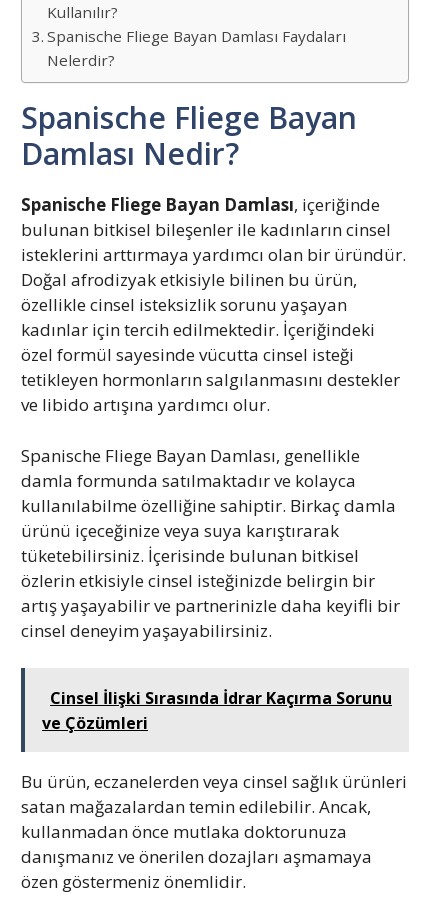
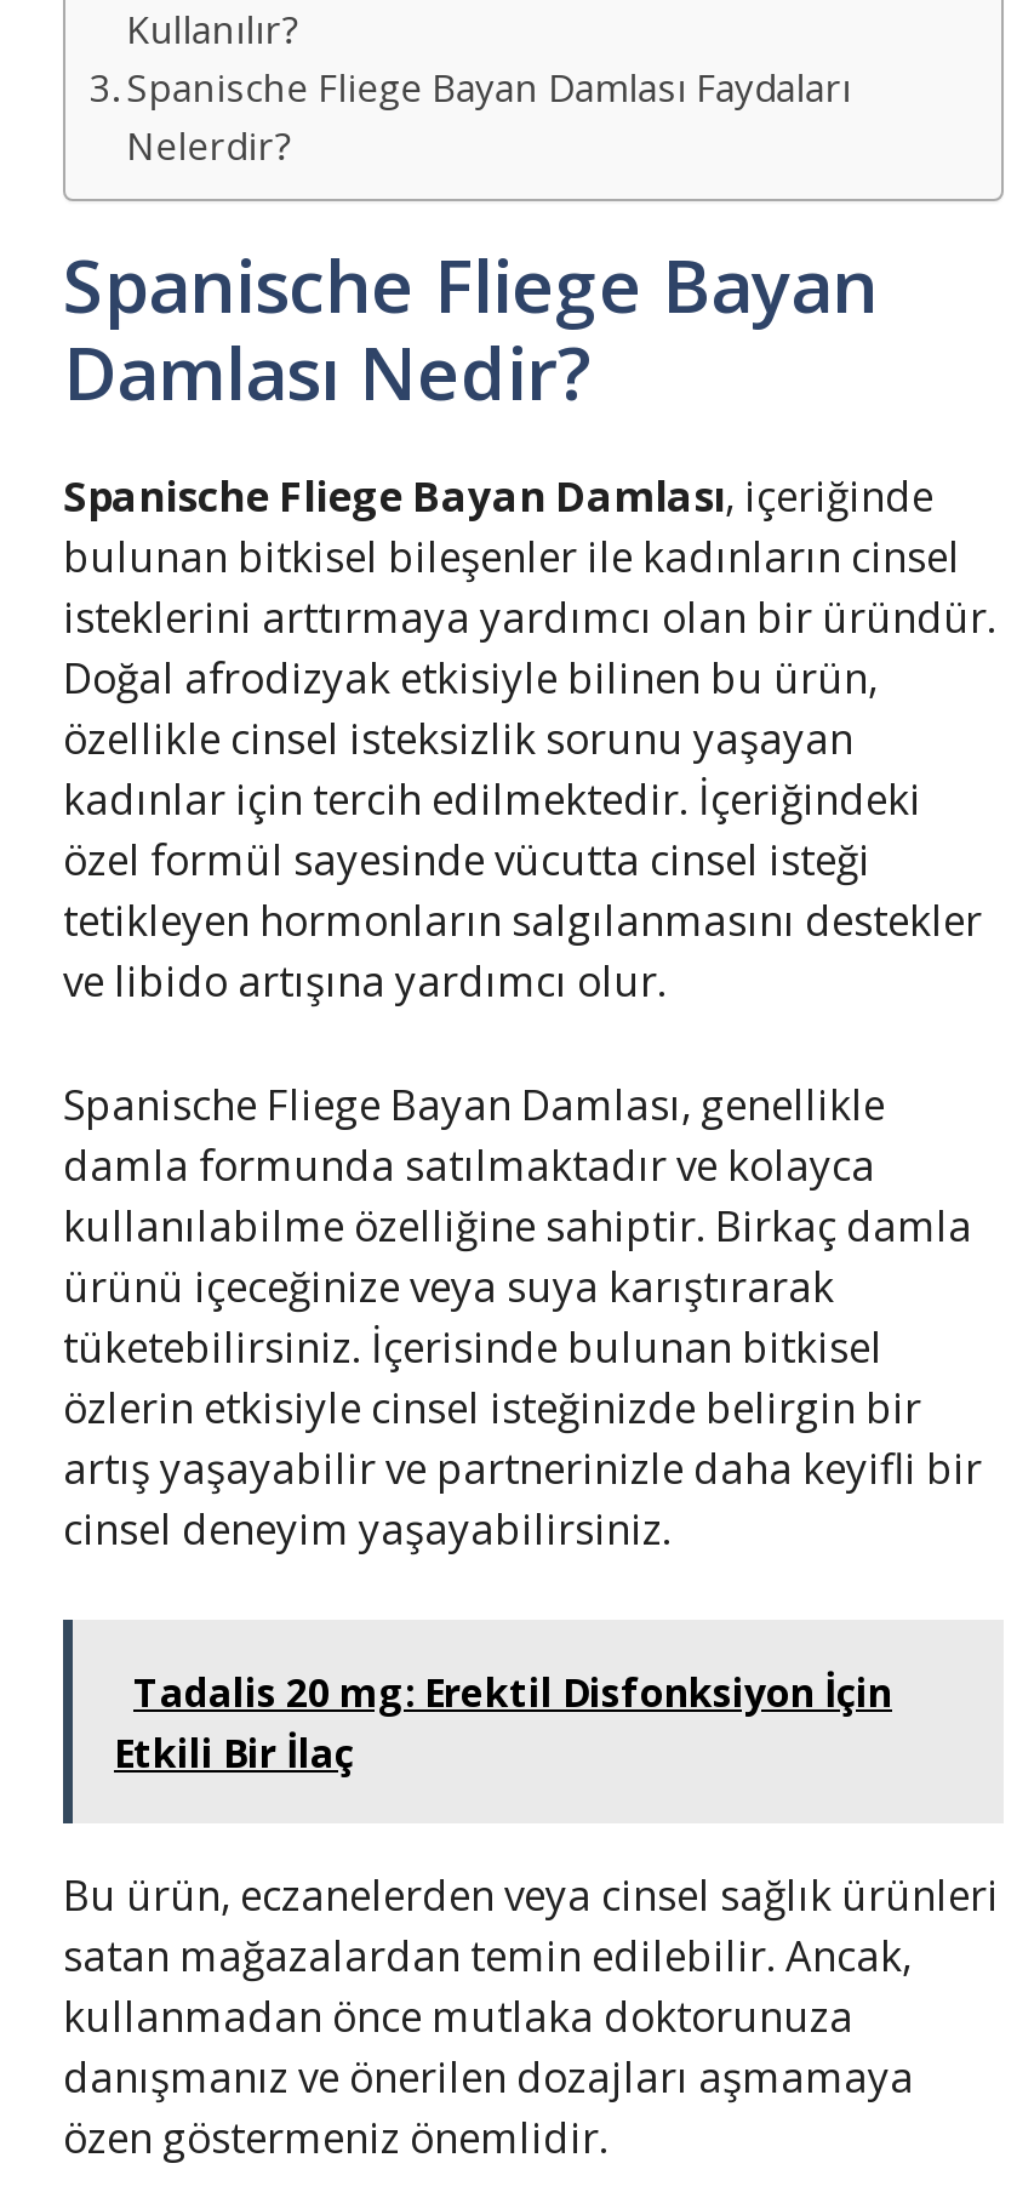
[42,687,392,734] Cinsel İlişki Sırasında İdrar Kaçırma Sorunu | ve Çözümleri -> [114,1666,892,1780] Tadalis 20 mg: Erektil Disfonksiyon İçin | Etkili Bir İlaç

